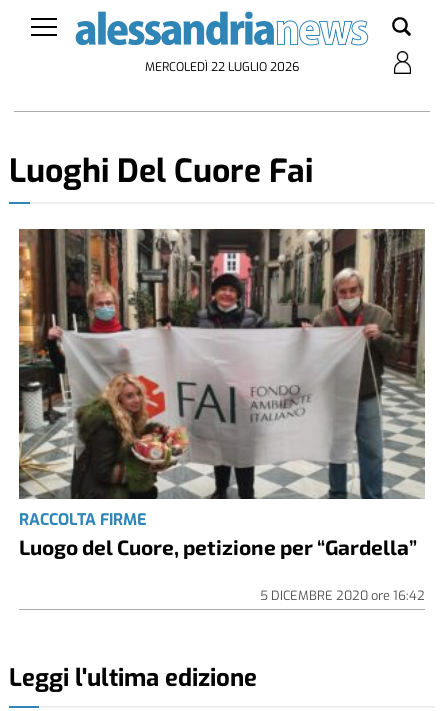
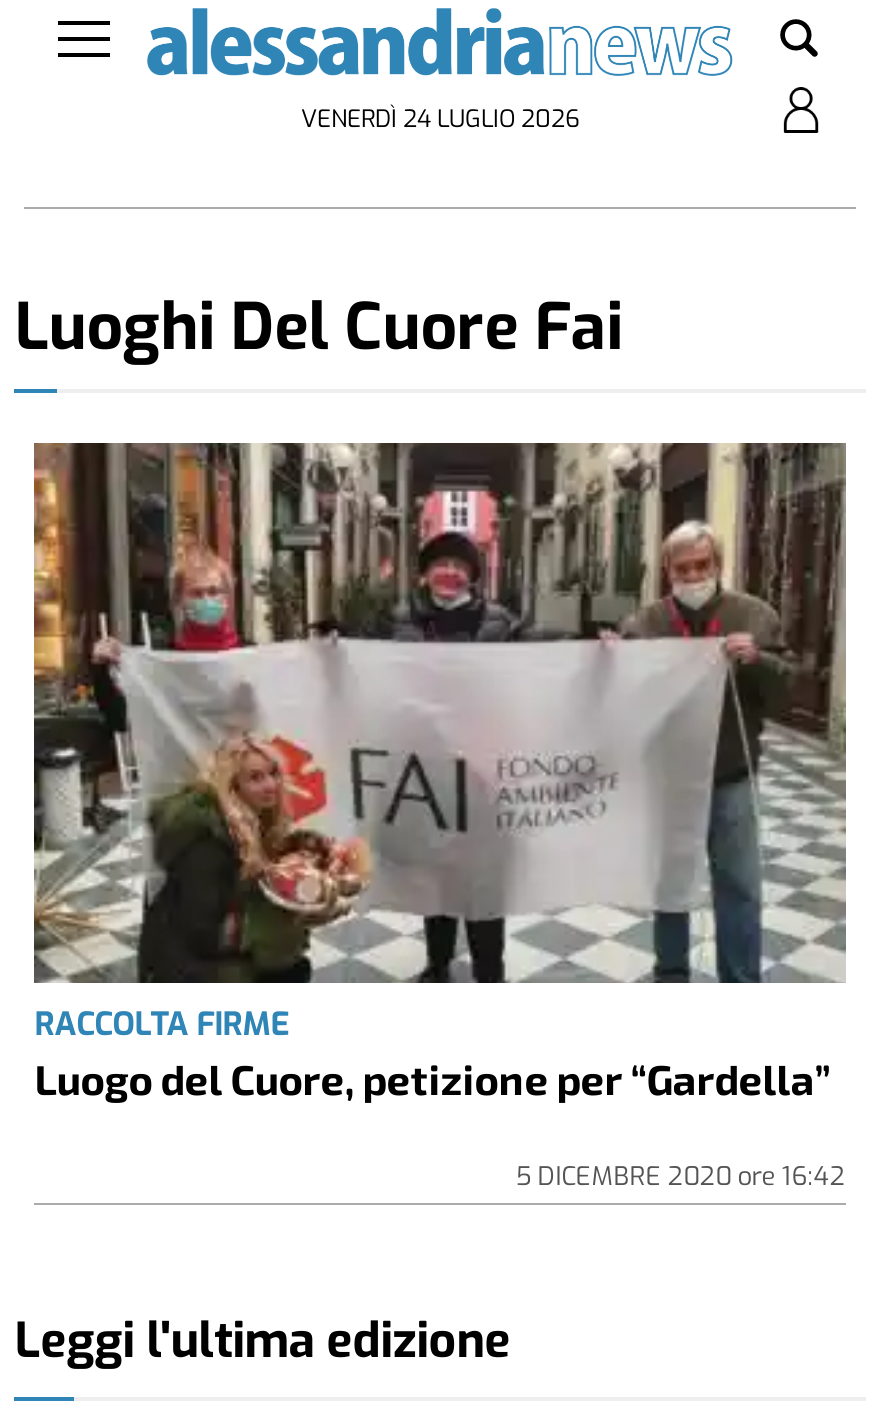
[145,59,299,75] MERCOLEDÌ 22 LUGLIO 2026 -> [301,103,579,135] VENERDÌ 24 LUGLIO 2026

